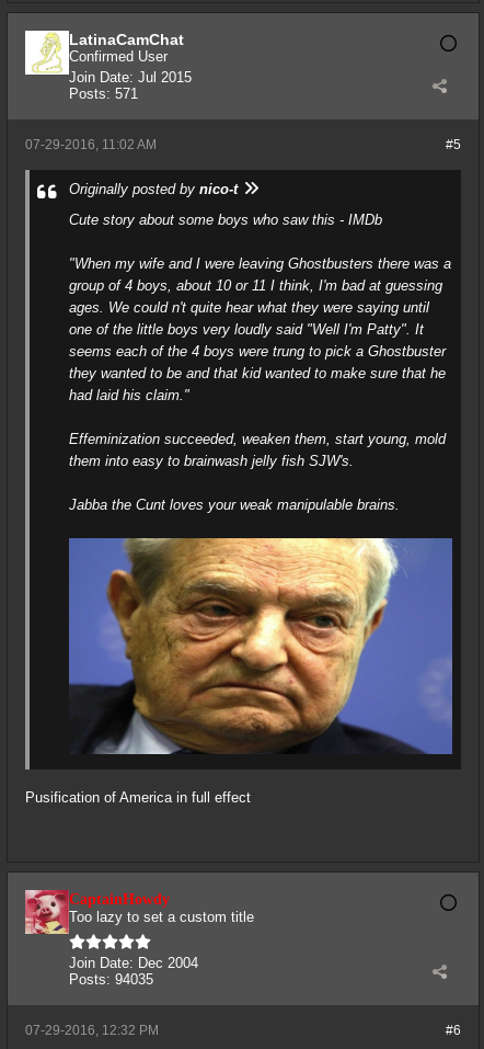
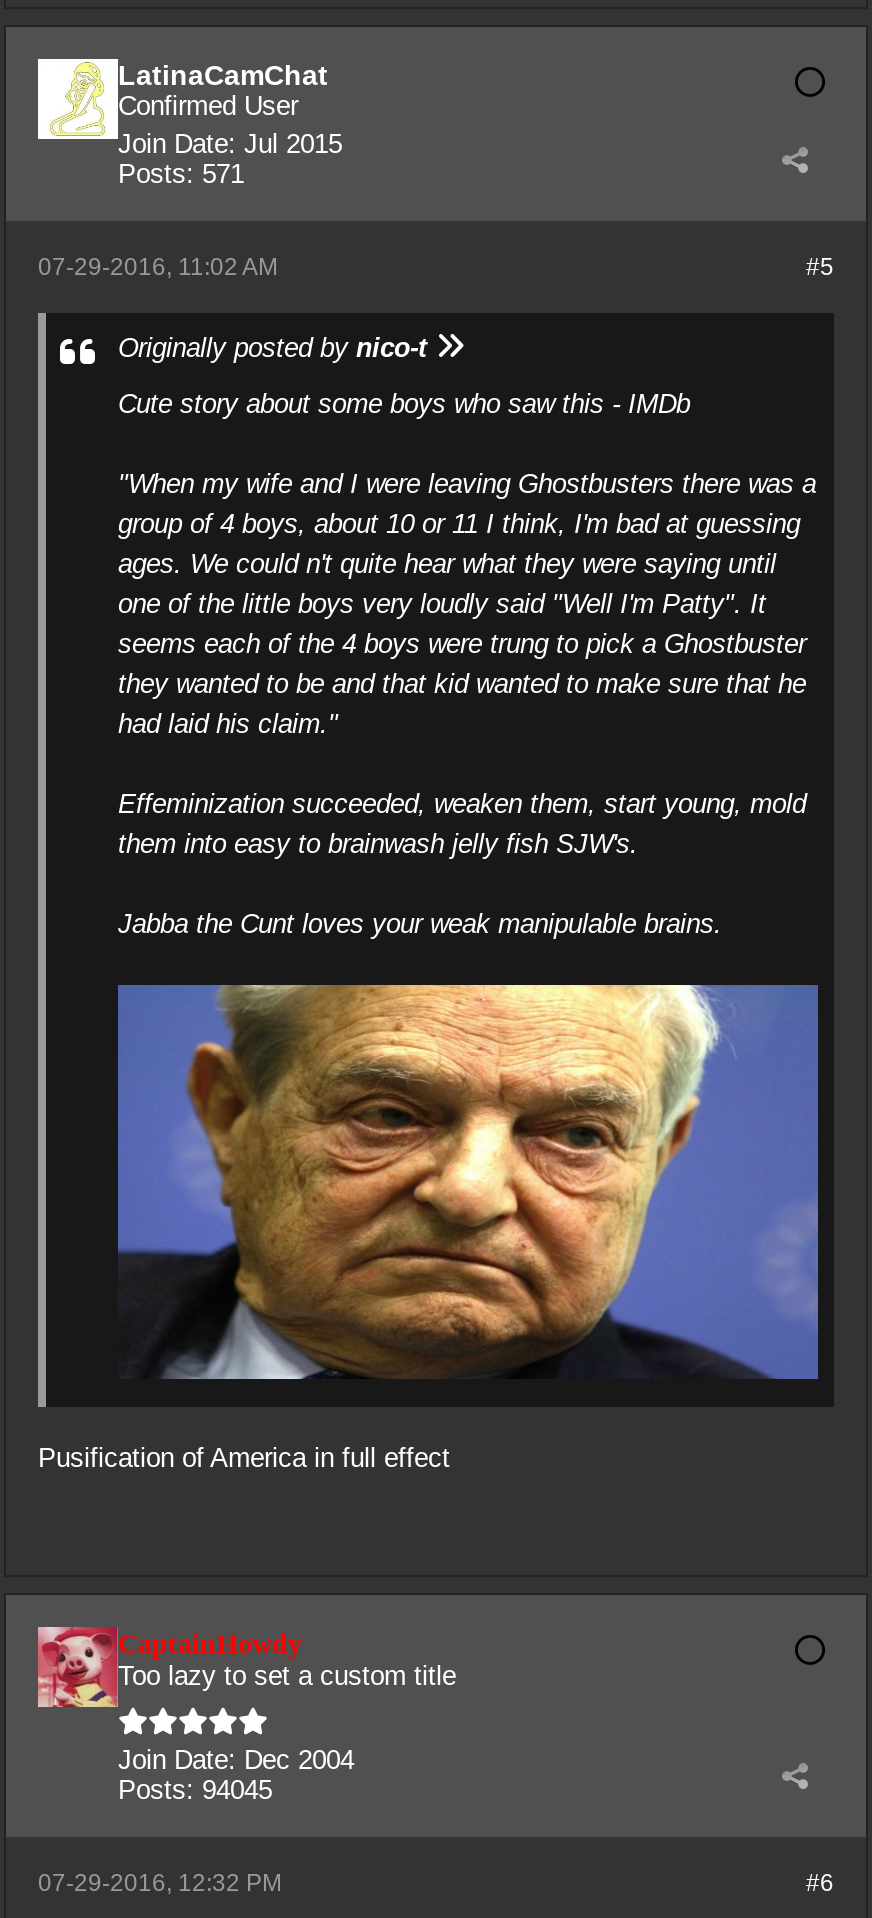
[69,971,153,987] Posts: 94035 -> [118,1775,272,1805] Posts: 94045

